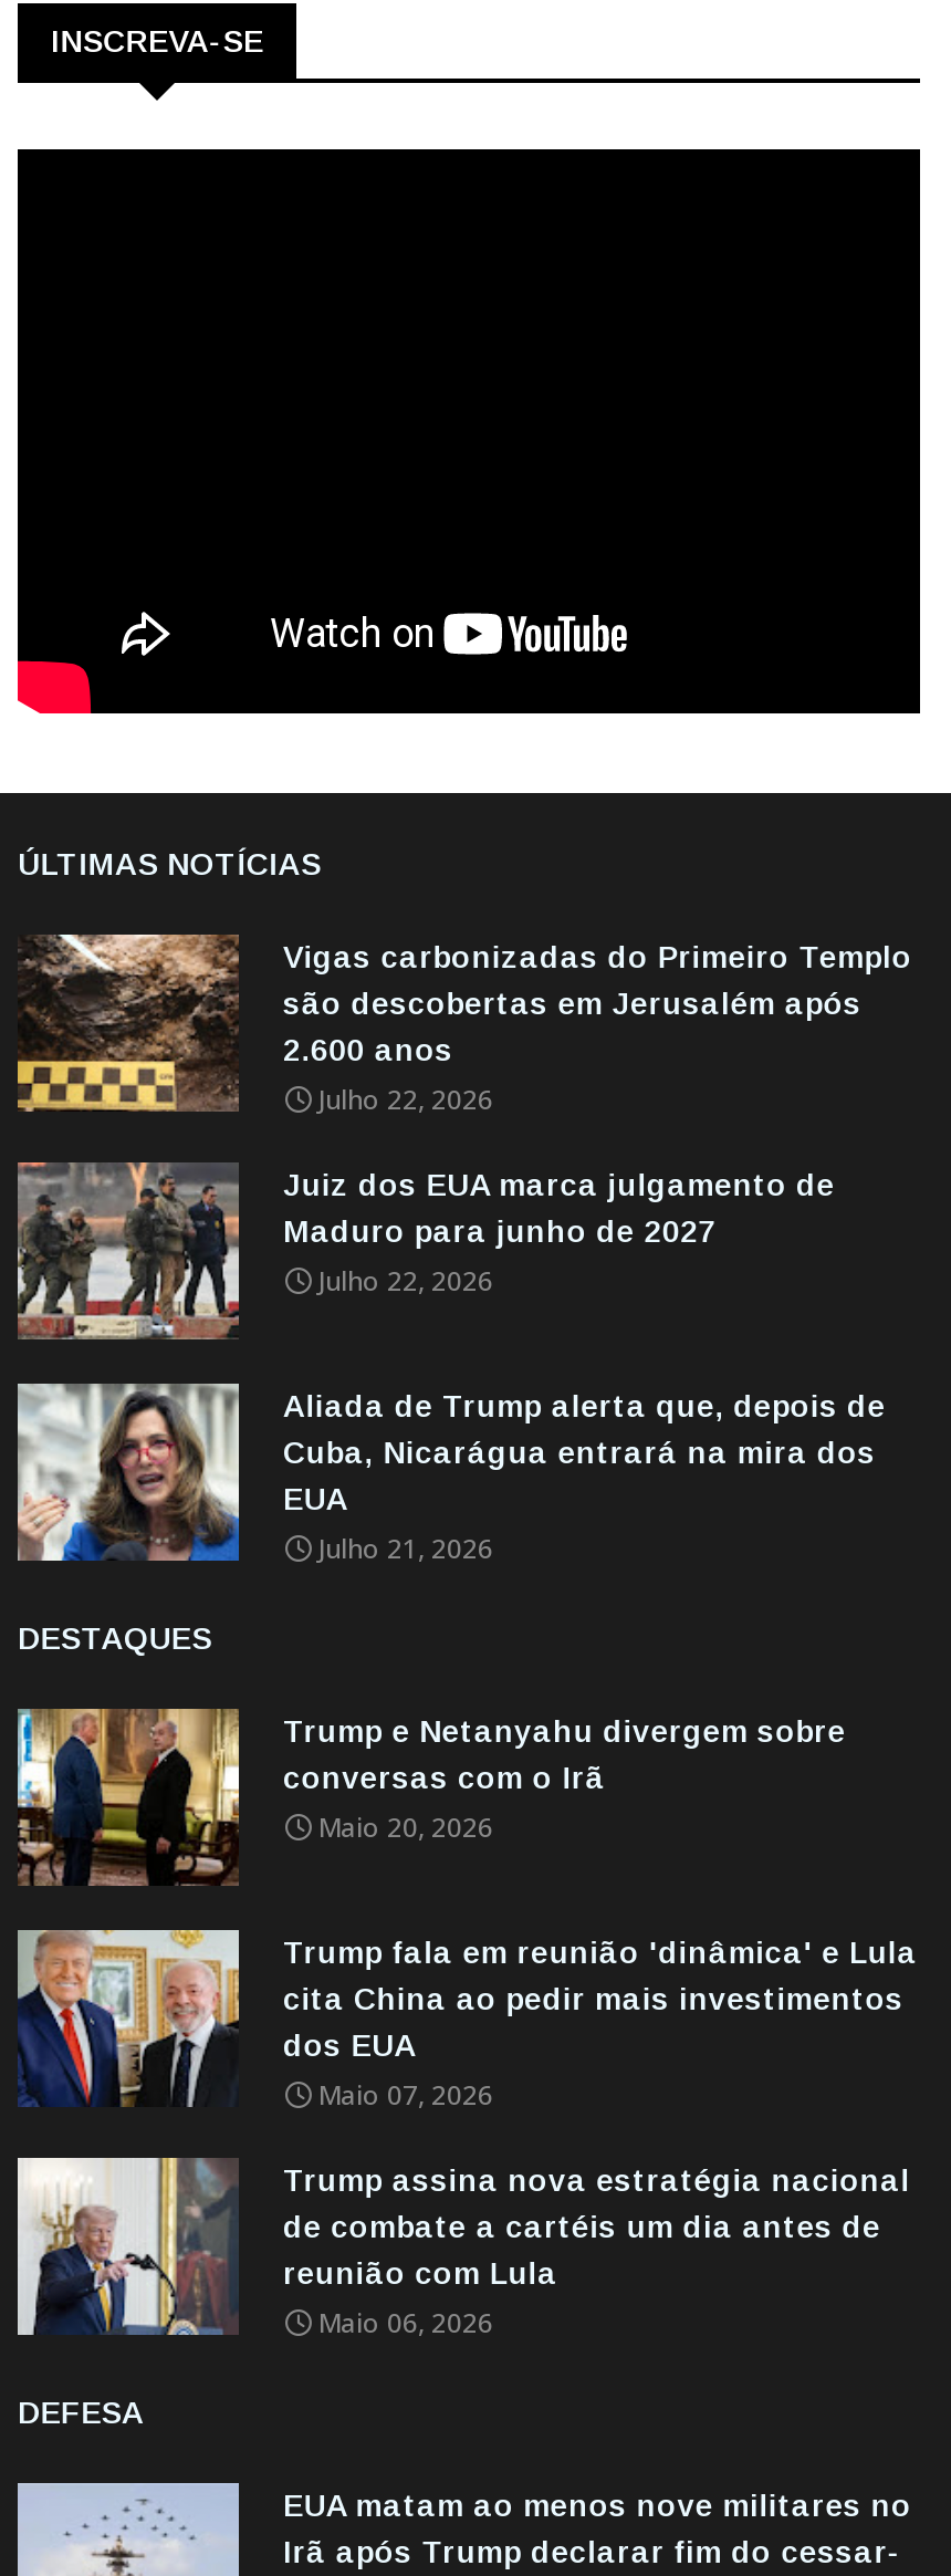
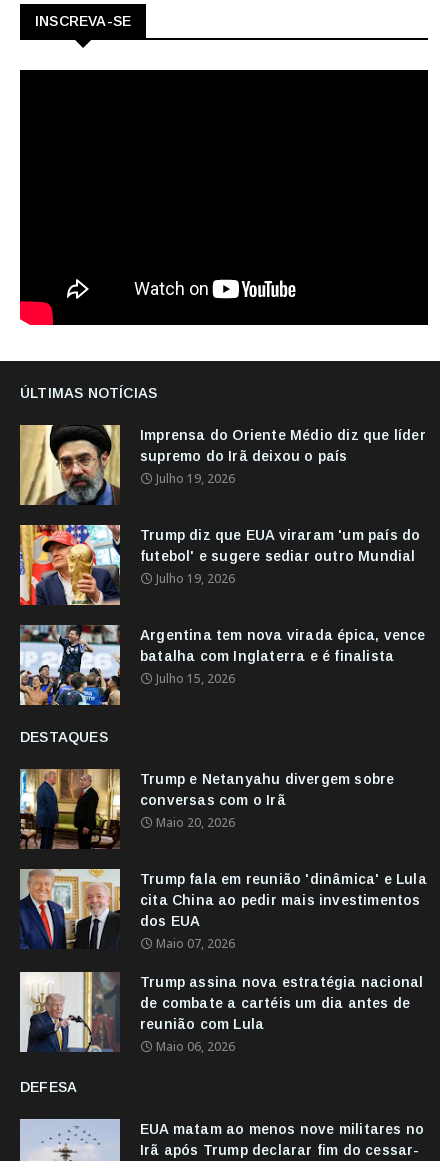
[18,932,912,1118] [image] | Vigas carbonizadas do Primeiro Templo | são descobertas em Jerusalém após | 2.600 anos | Julho 22, 2026 -> [19,424,426,506] [image] | Imprensa do Oriente Médio diz que líder | supremo do Irã deixou o país | Julho 19, 2026
[18,1160,835,1342] [image] | Juiz dos EUA marca julgamento de | Maduro para junho de 2027 | Julho 22, 2026 -> [20,524,420,606] [image] | Trump diz que EUA viraram 'um país do | futebol' e sugere sediar outro Mundial | Julho 19, 2026
[18,1381,886,1567] [image] | Aliada de Trump alerta que, depois de | Cuba, Nicarágua entrará na mira dos | EUA | Julho 21, 2026 -> [20,624,426,706] [image] | Argentina tem nova virada épica, vence | batalha com Inglaterra e é finalista | Julho 15, 2026

